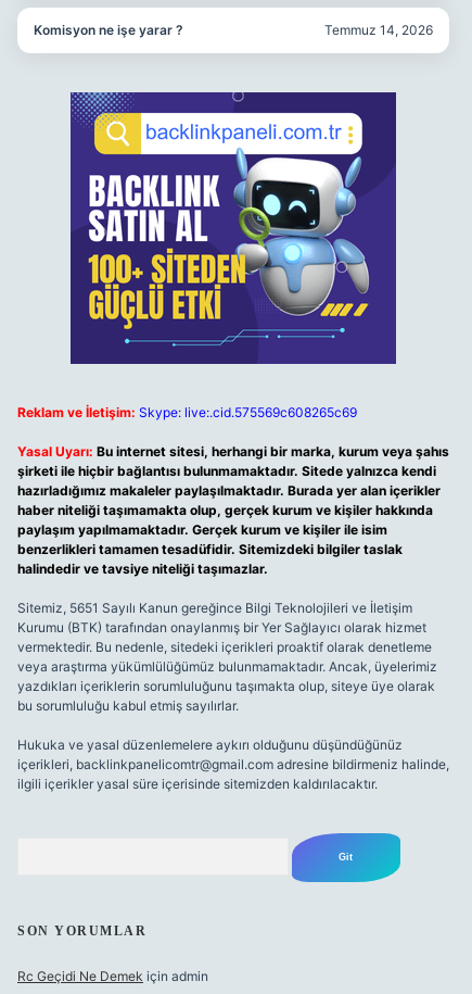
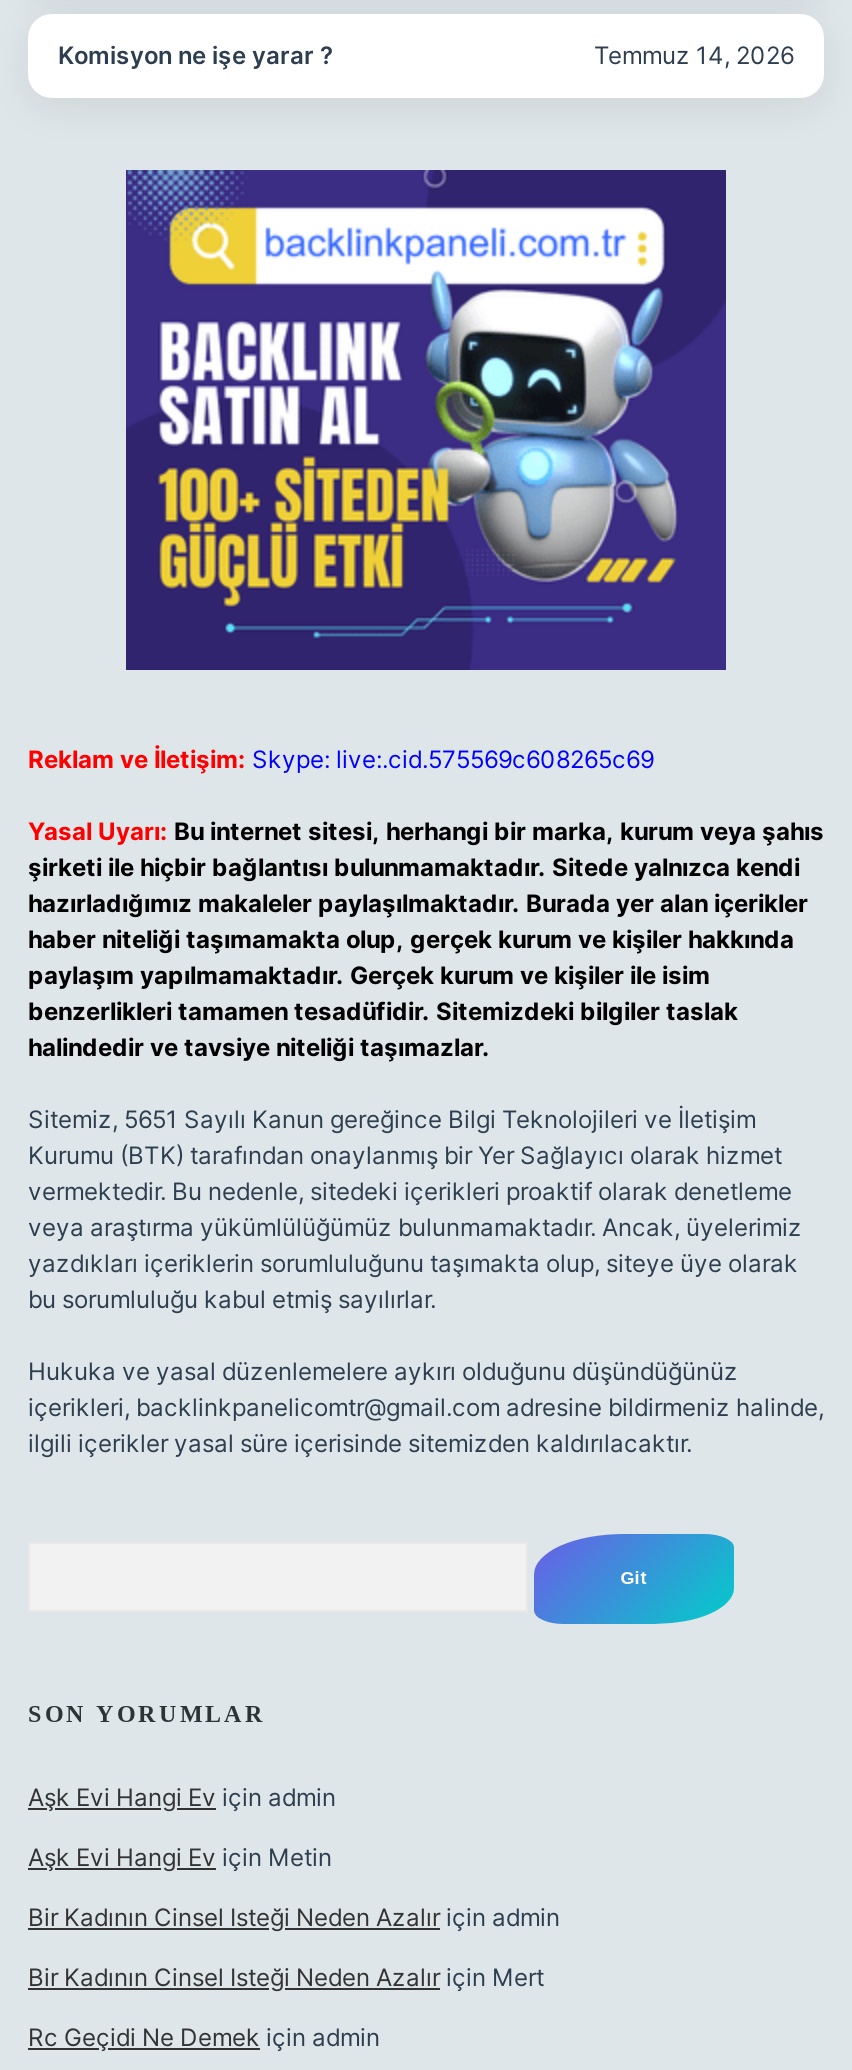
none -> [28,1782,560,1992] Aşk Evi Hangi Ev için admin | Aşk Evi Hangi Ev için Metin | Bir Kadının Cinsel Isteği Neden Azalır için admin | Bir Kadının Cinsel Isteği Neden Azalır için Mert

